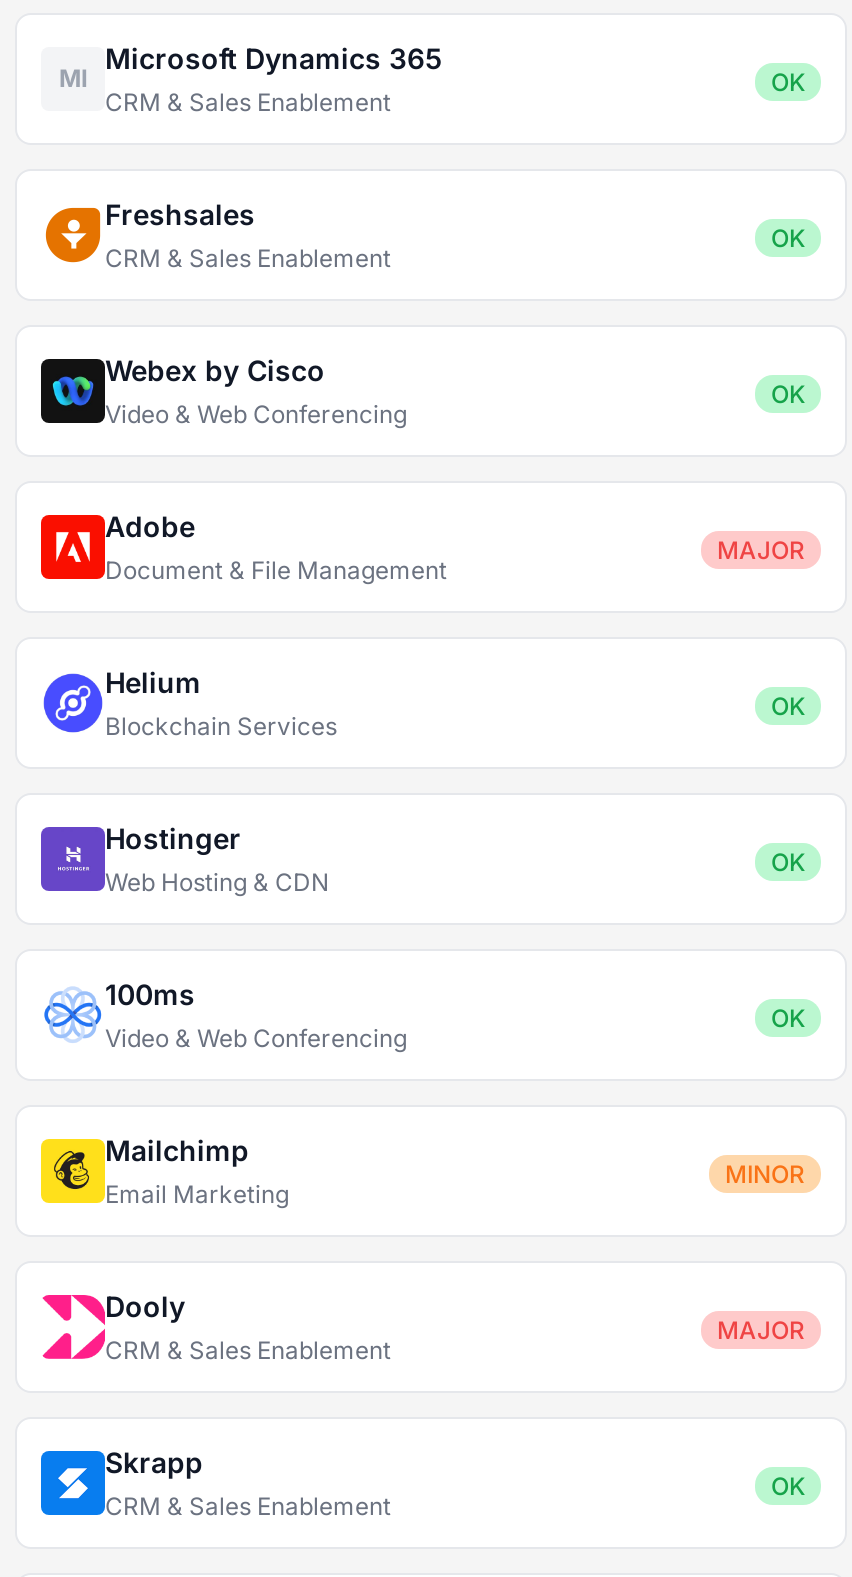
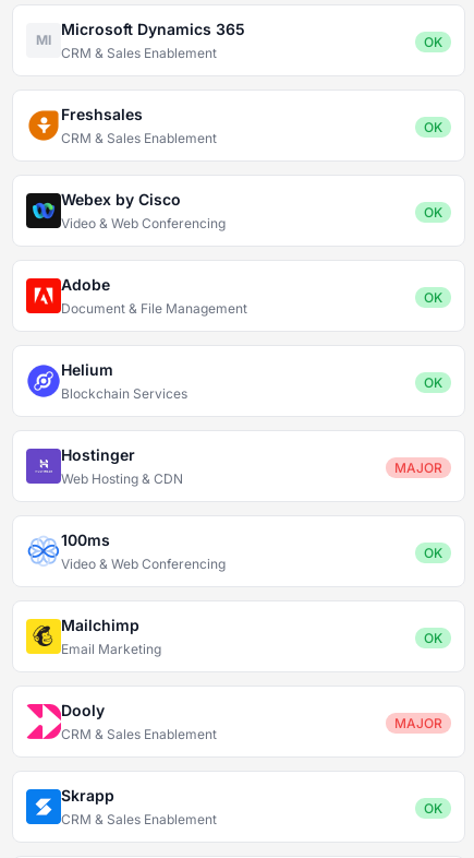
[717,535,805,565] MAJOR -> [424,289,442,306] OK
[771,847,805,877] OK -> [394,460,442,476] MAJOR
[725,1159,805,1189] MINOR -> [424,630,442,646] OK

